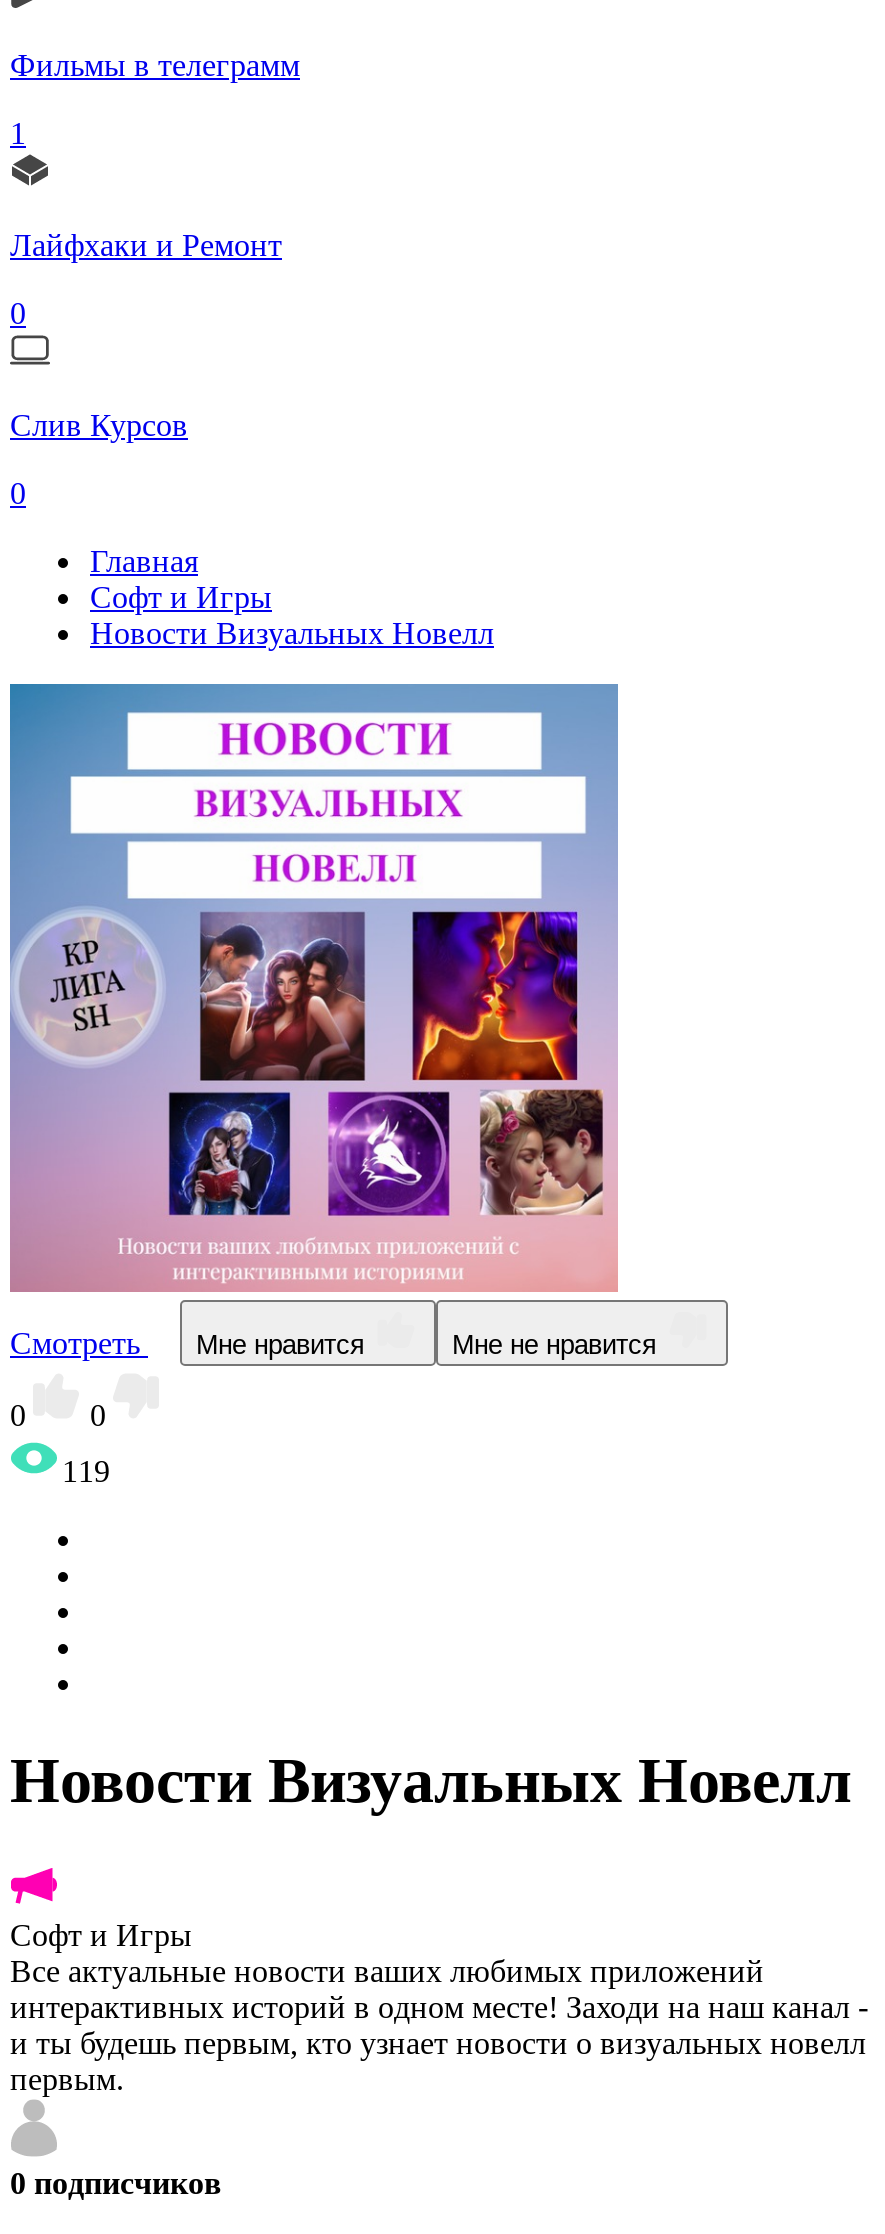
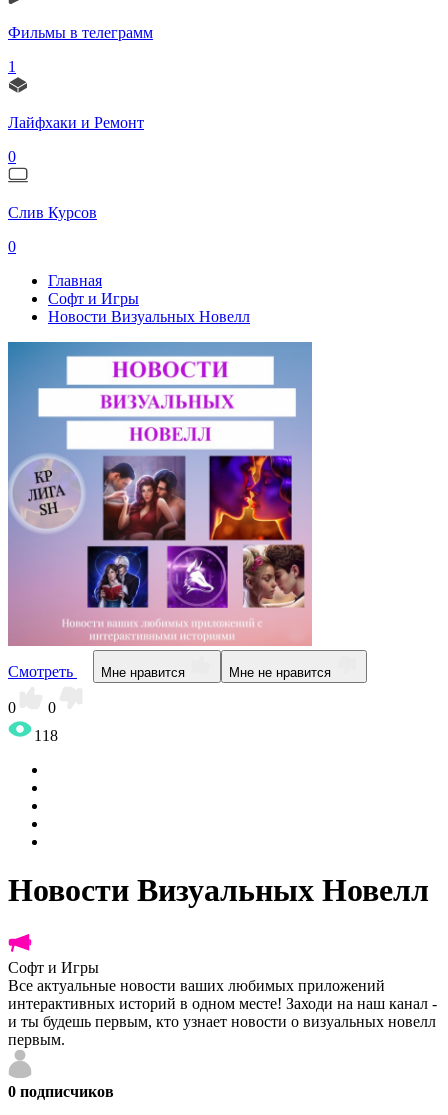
[62,1454,110,1488] 119 -> [34,727,58,744] 118

